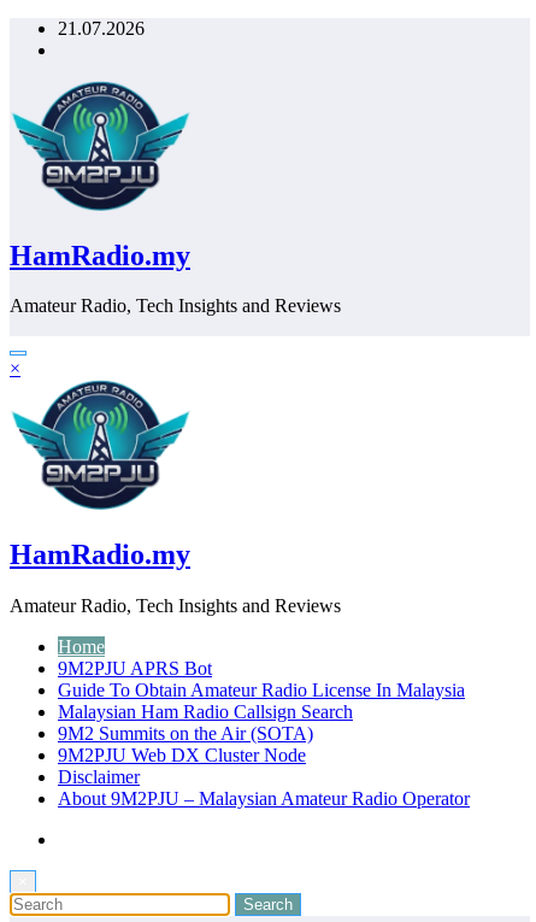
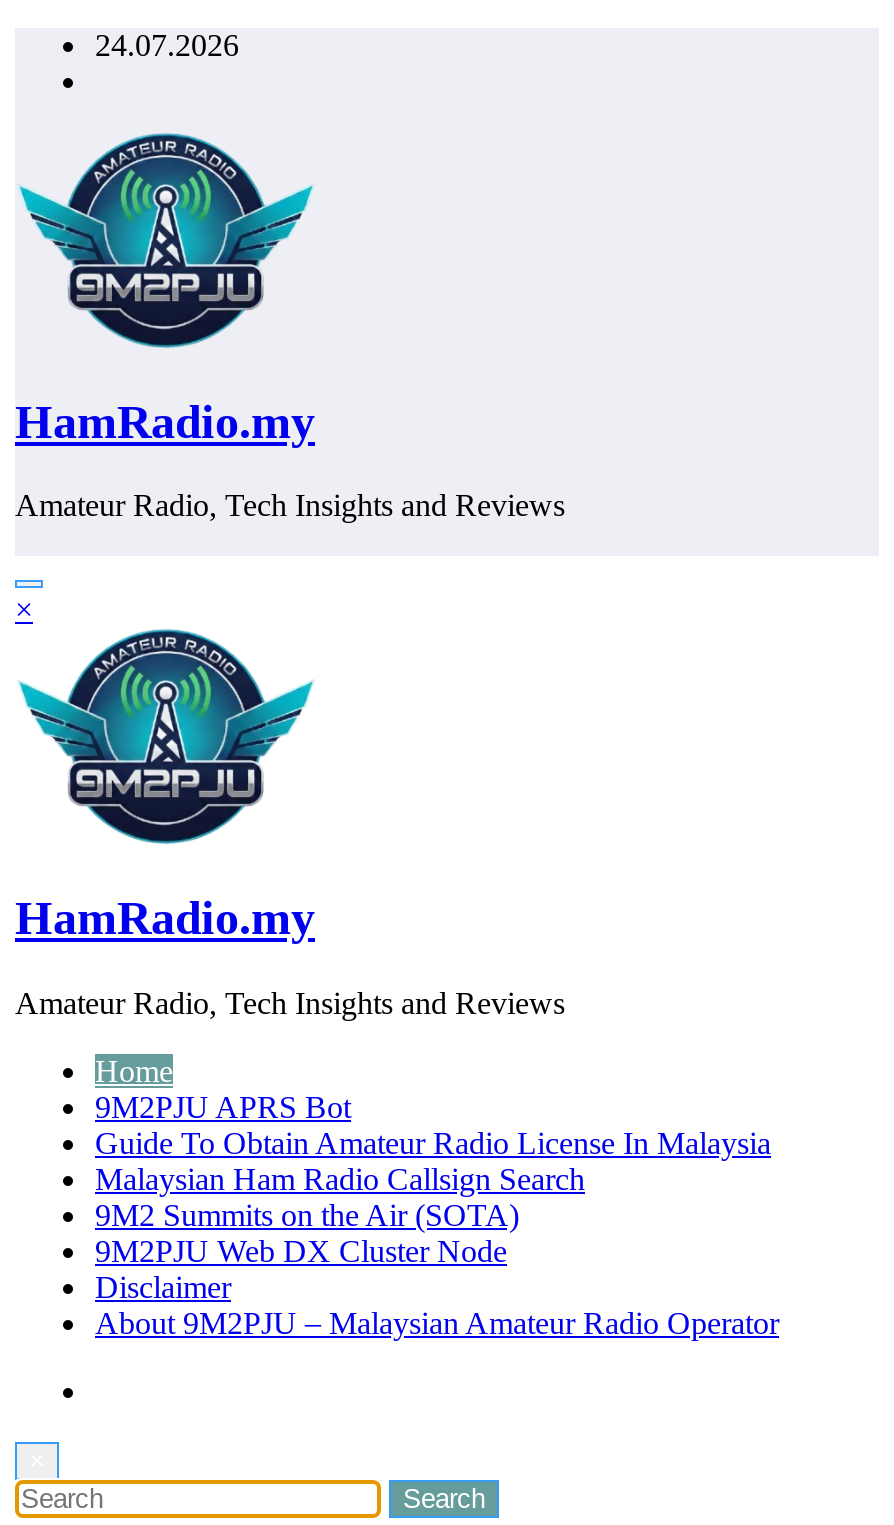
[58,18,145,39] 21.07.2026 -> [95,28,239,62] 24.07.2026

